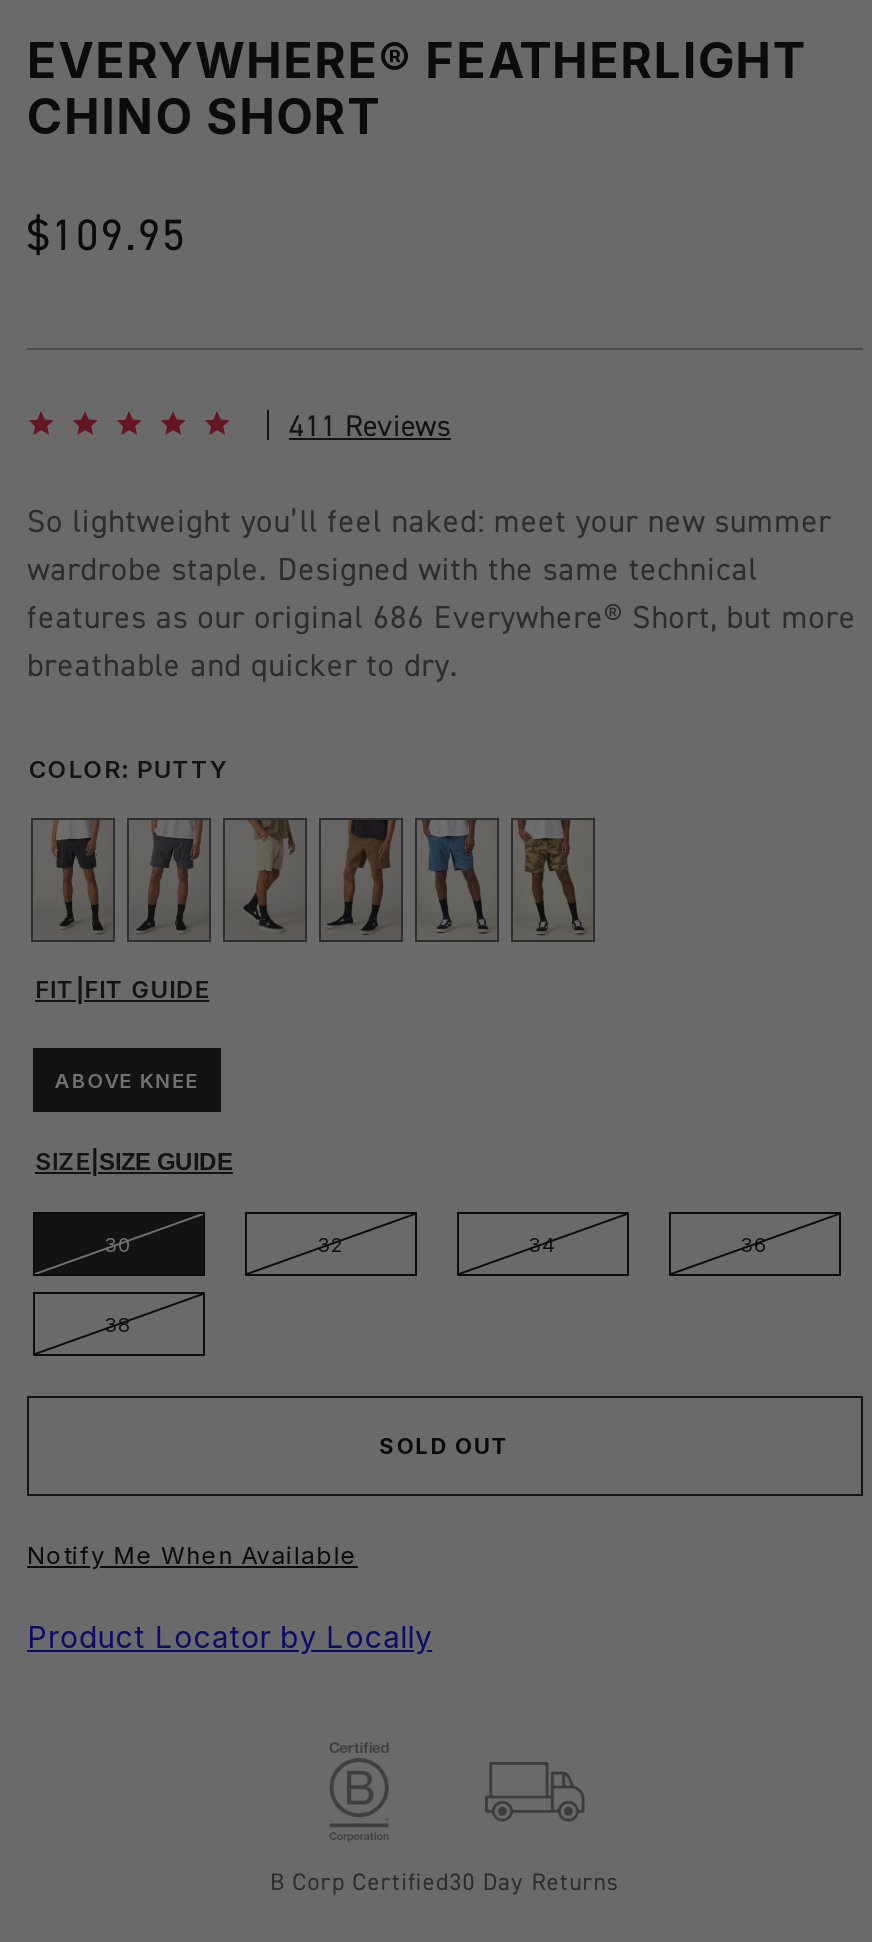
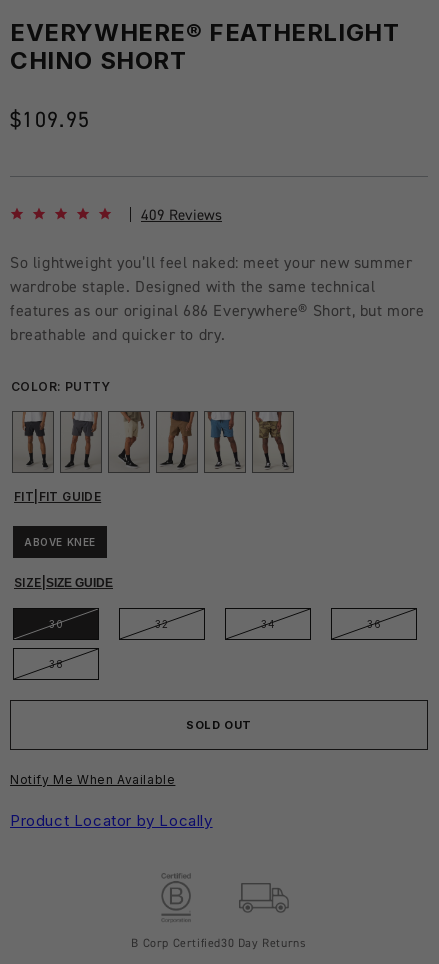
[289,412,451,442] 411 Reviews -> [141,208,222,223] 409 Reviews

